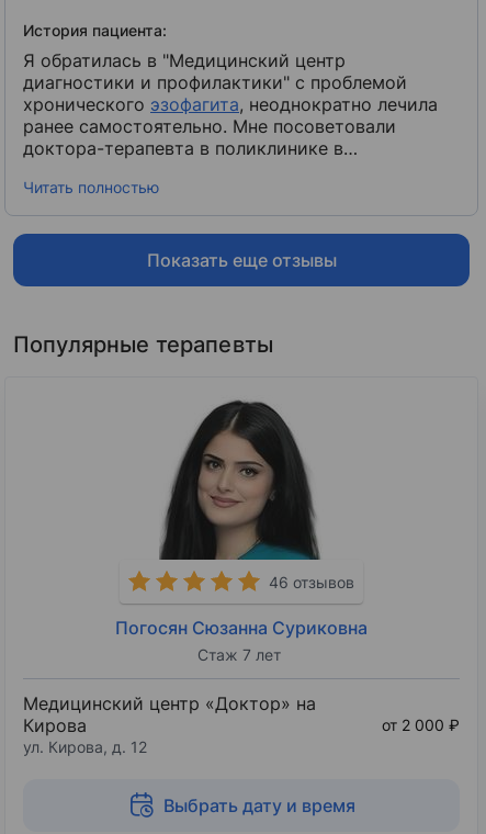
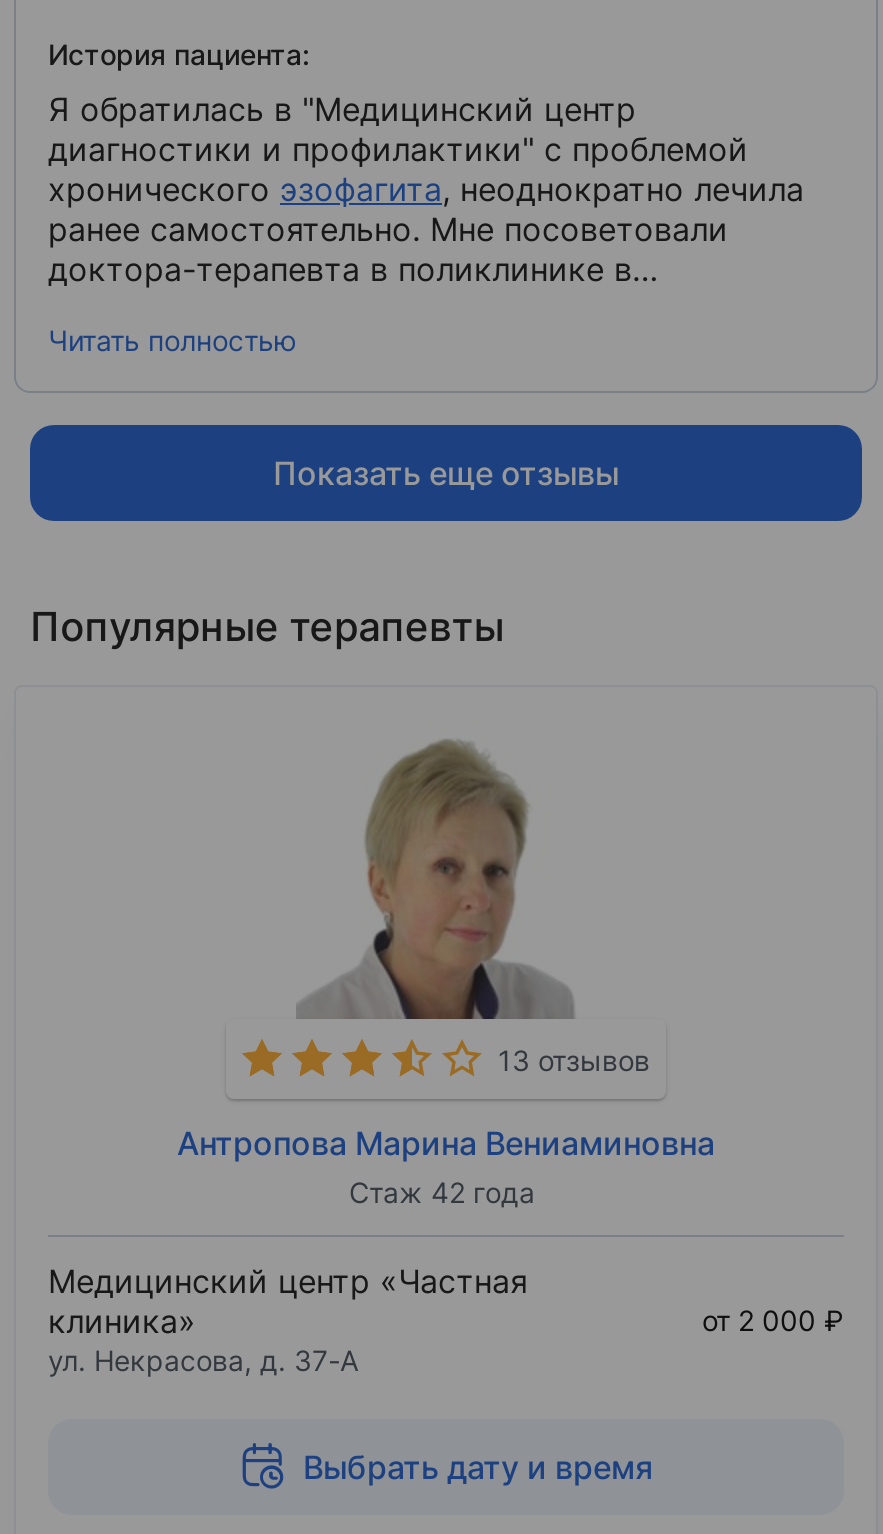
[159,399,354,591] [image] | 46 отзывов -> [298,729,650,1076] [image] | 13 отзывов
[115,617,368,664] Погосян Сюзанна Суриковна | Стаж 7 лет -> [177,1123,715,1209] Антропова Марина Вениаминовна | Стаж 42 года
[23,692,316,756] Медицинский центр «Доктор» на | Кирова | ул. Кирова, д. 12 -> [48,1261,528,1377] Медицинский центр «Частная | клиника» | ул. Некрасова, д. 37-А

